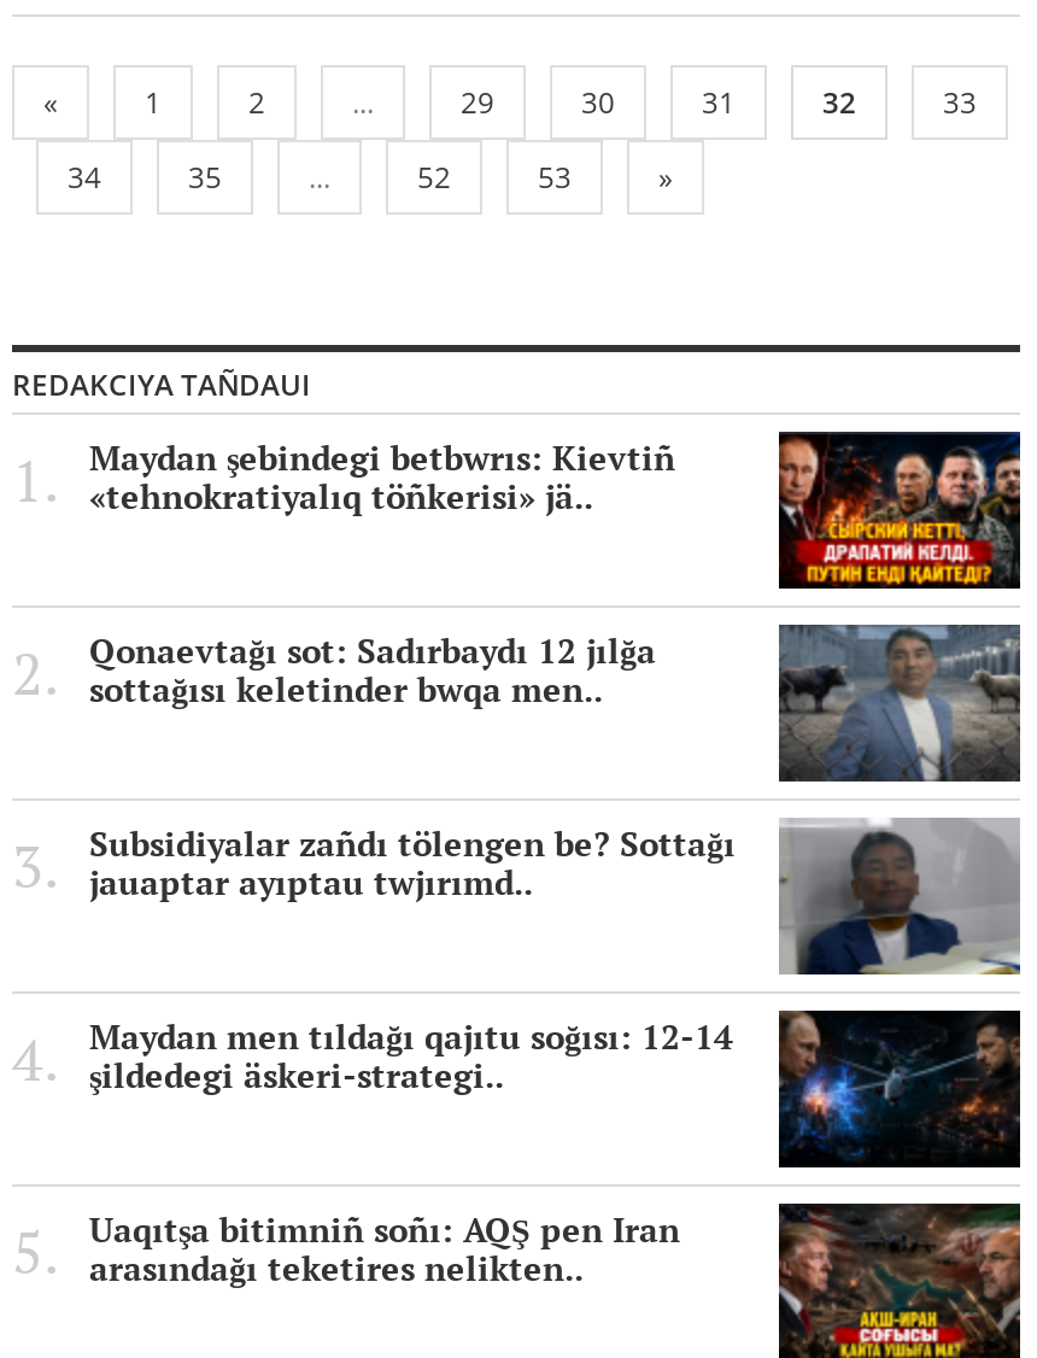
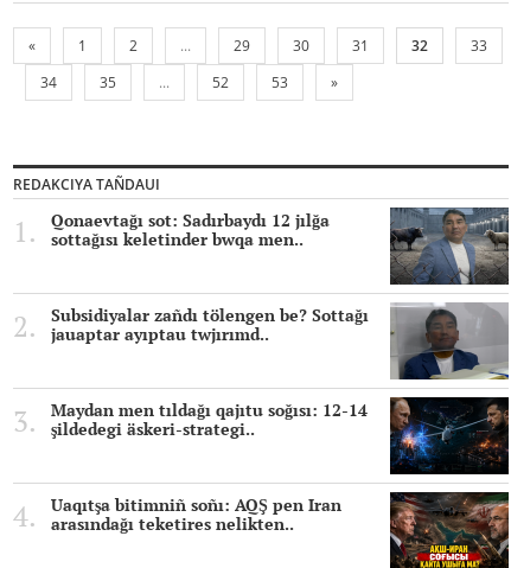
[89,433,675,518] Maydan şebindegi betbwrıs: Kievtiñ | «tehnokratiyalıq töñkerisi» jä.. -> none
[777,432,1023,589] [image] -> none

